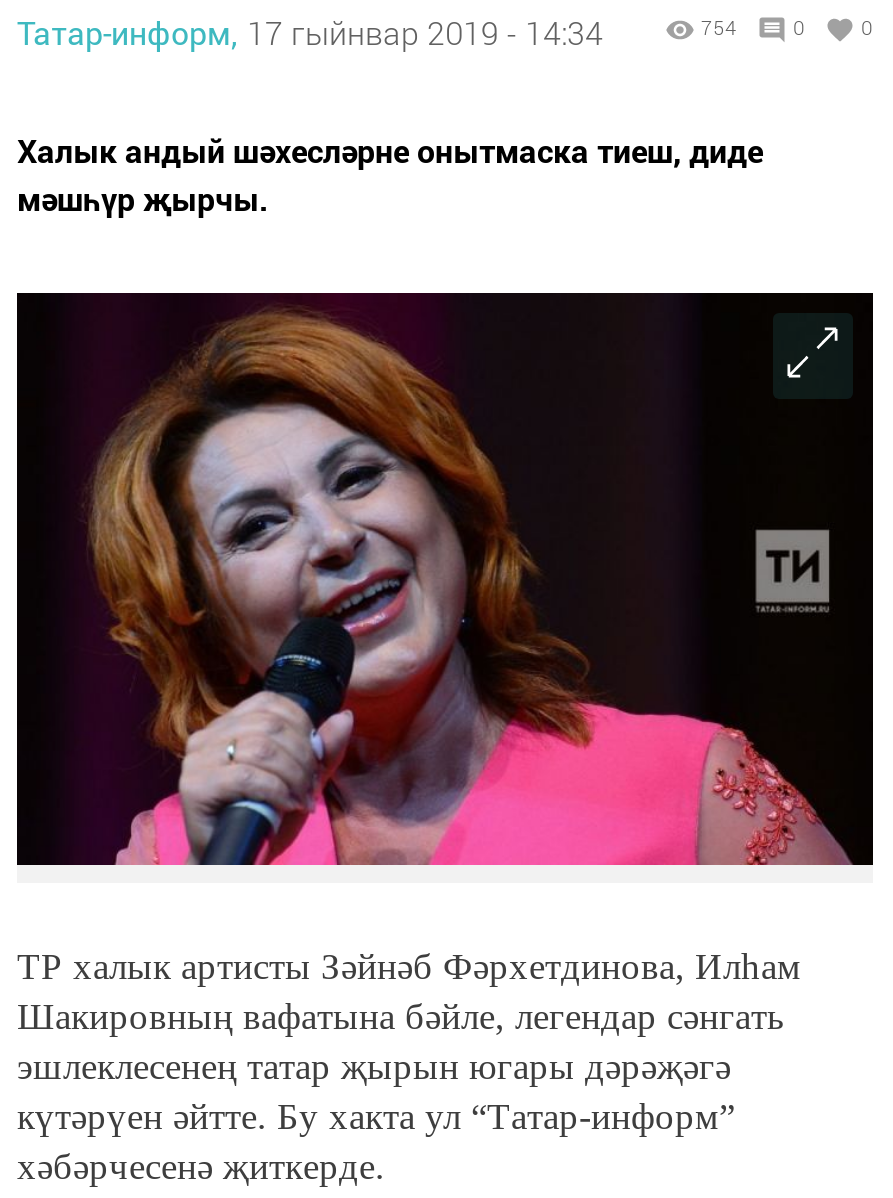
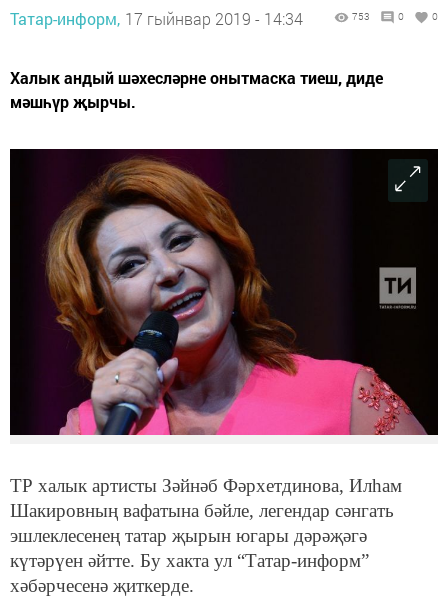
[701,16,737,42] 754 -> [352,10,370,23] 753

